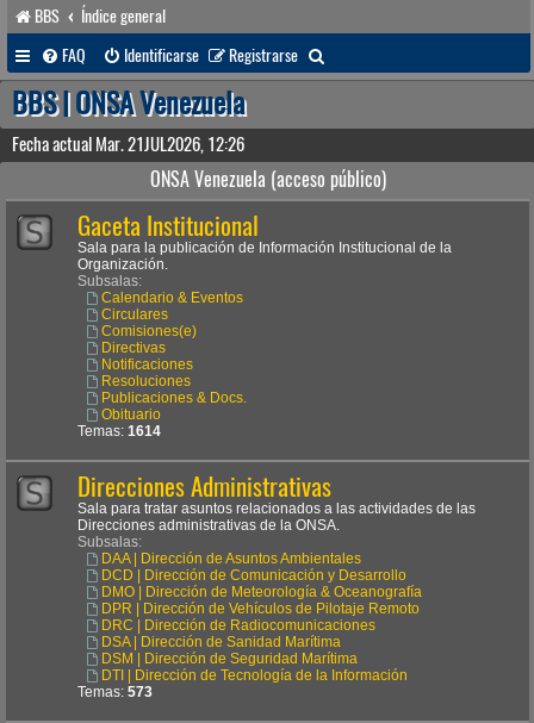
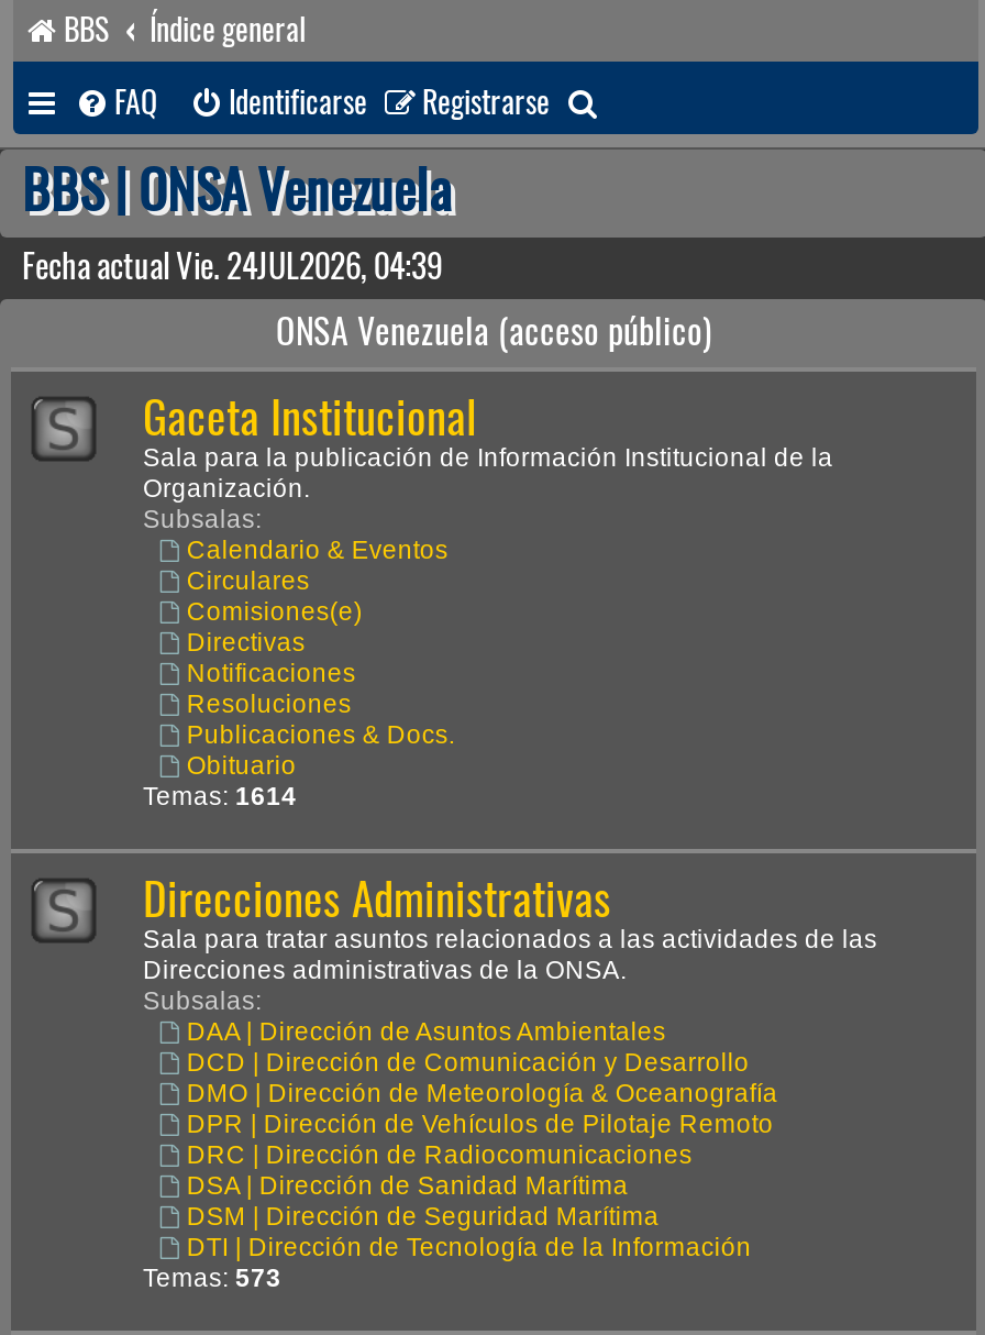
[12,132,244,156] Fecha actual Mar. 21JUL2026, 12:26 -> [22,245,442,289] Fecha actual Vie. 24JUL2026, 04:39

